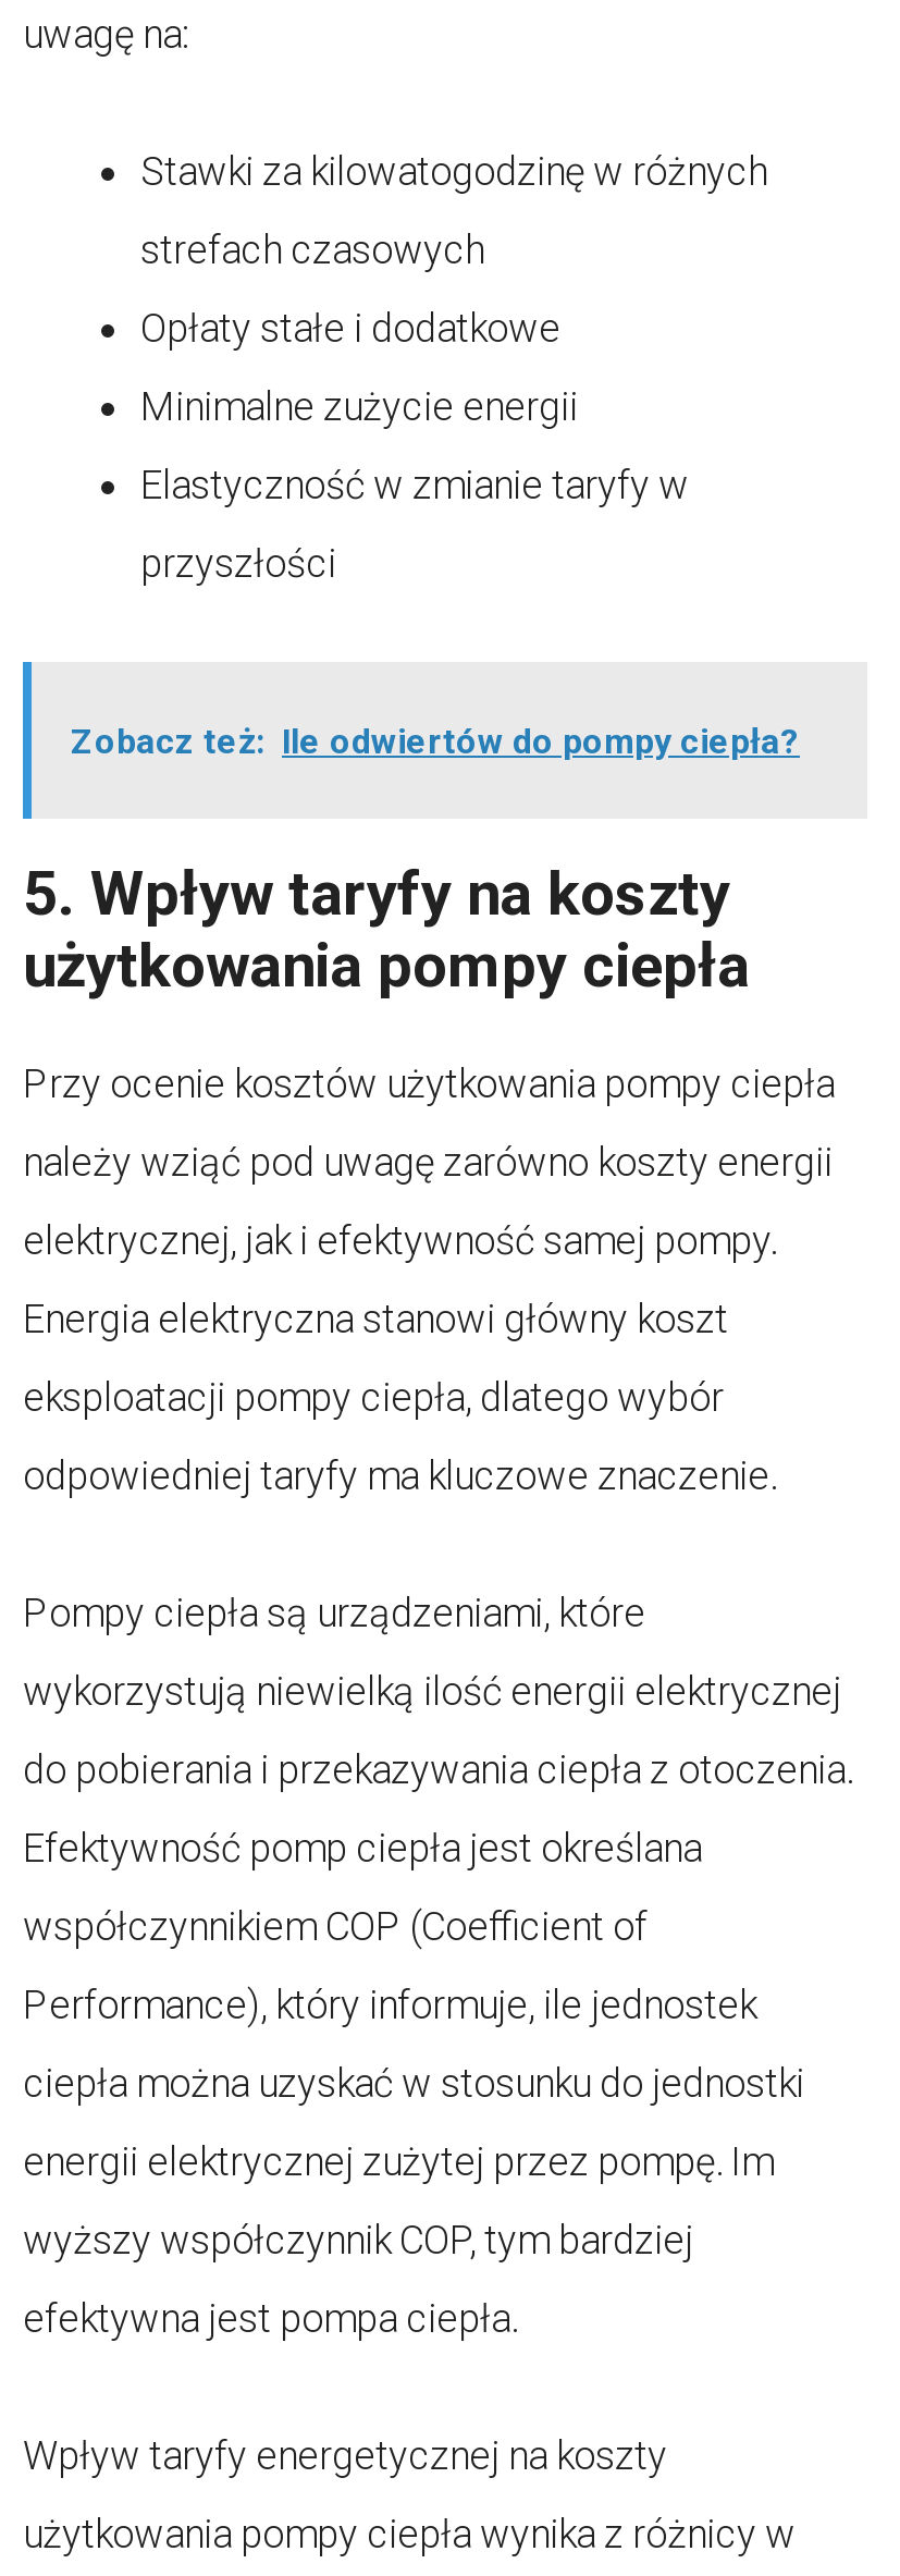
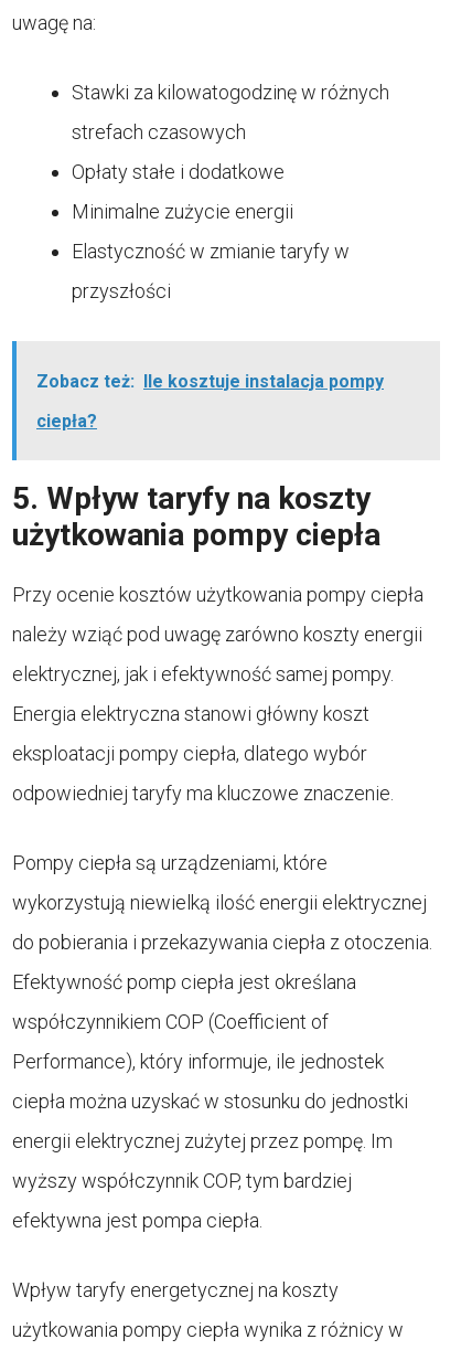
[71,720,800,761] Zobacz też: Ile odwiertów do pompy ciepła? -> [36,370,384,431] Zobacz też: Ile kosztuje instalacja pompy | ciepła?

